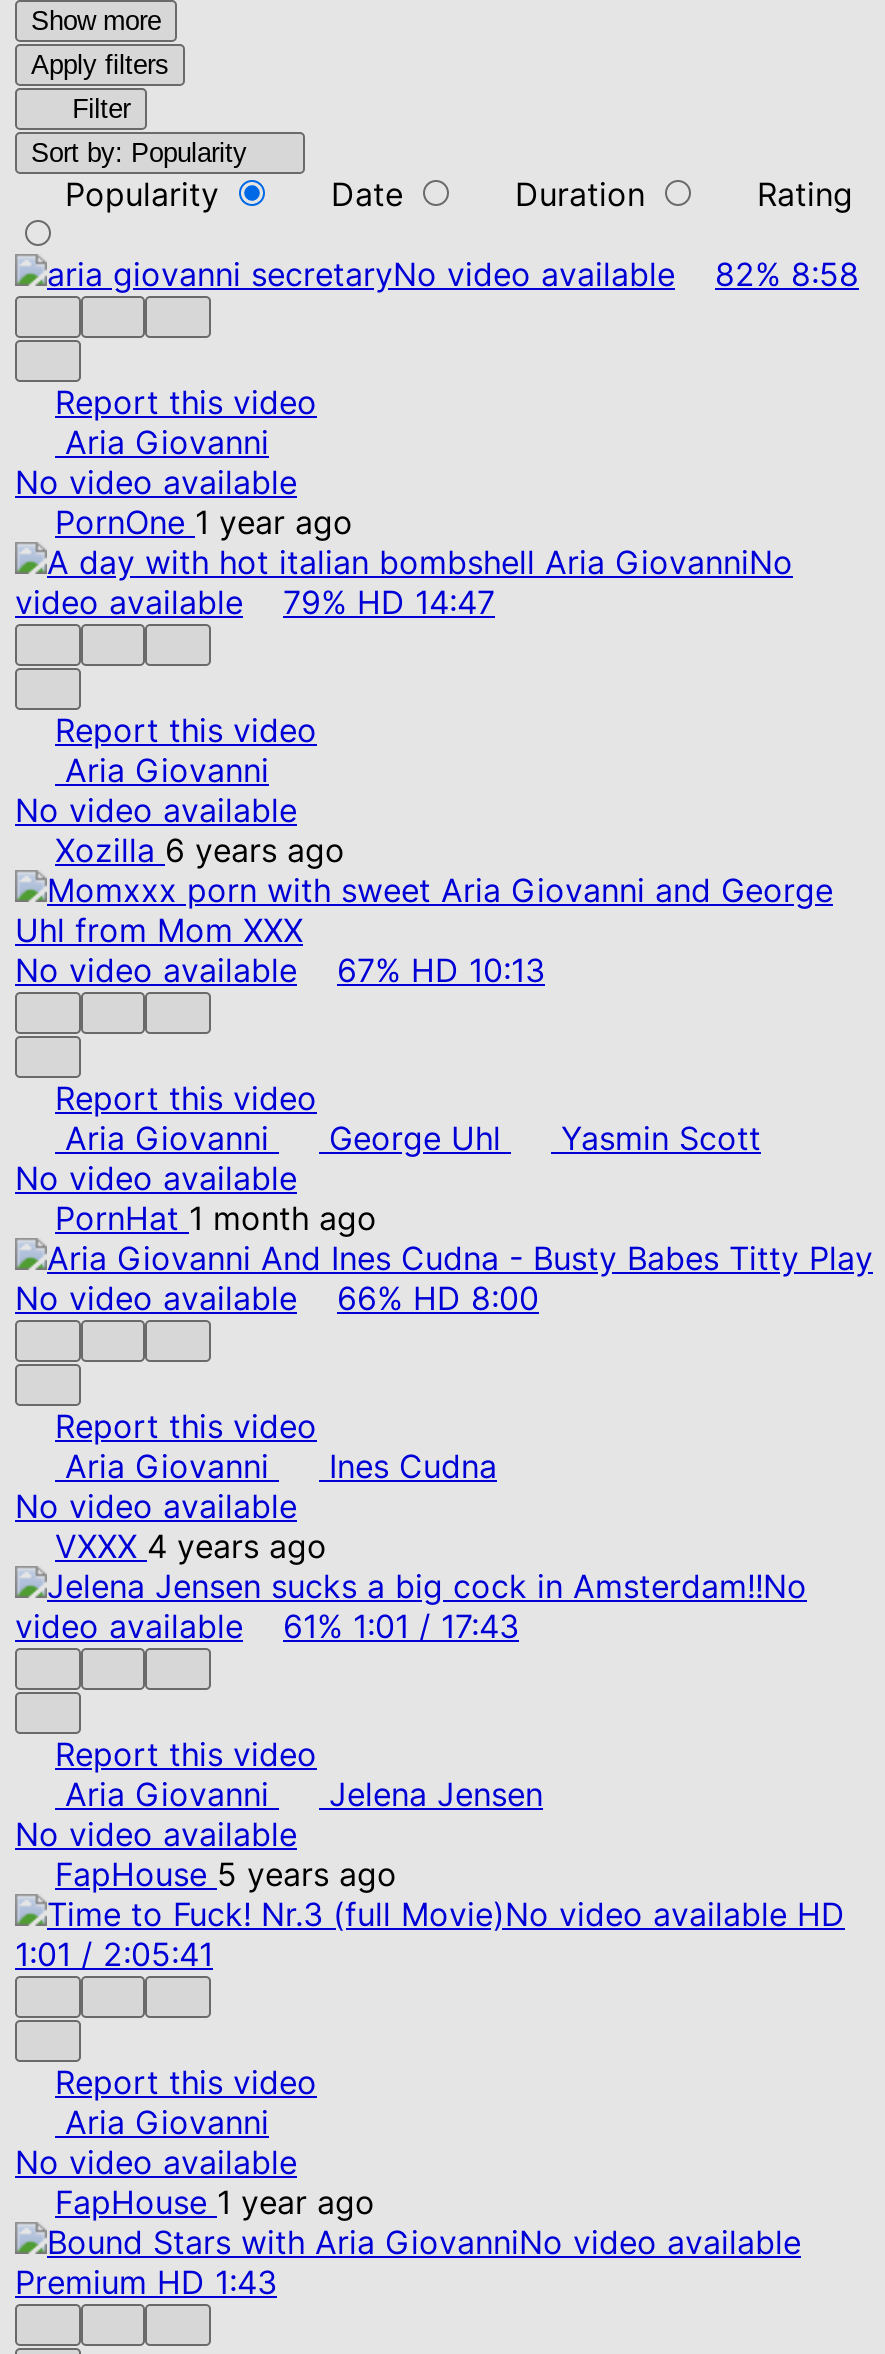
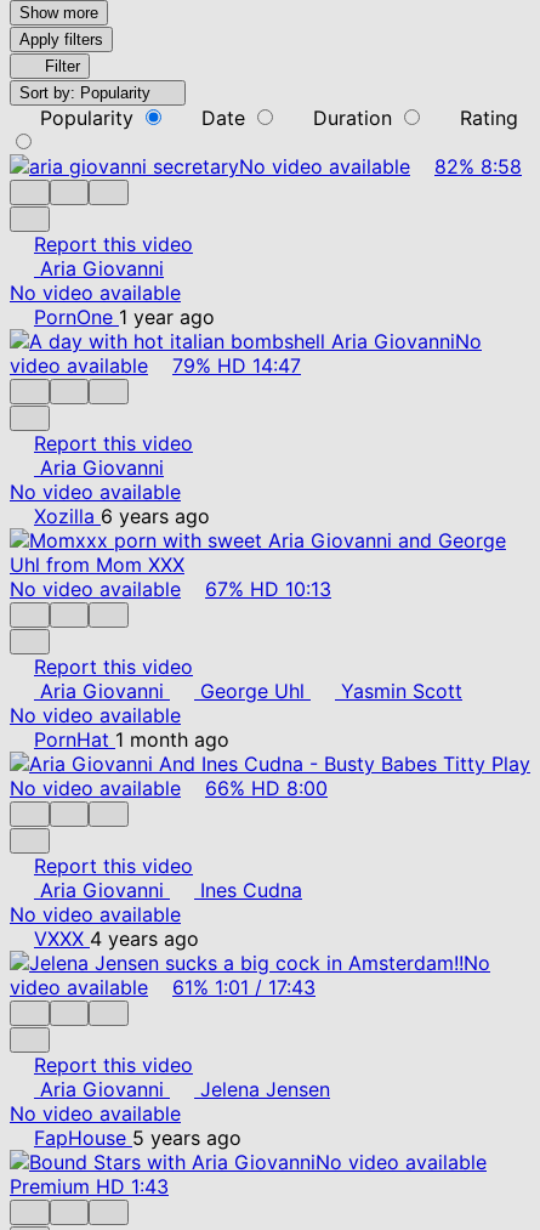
[15,1894,845,2222] No video available HD | 1:01 / 2:05:41 | Report this video | Aria Giovanni | No video available | FapHouse 1 year ago -> none

